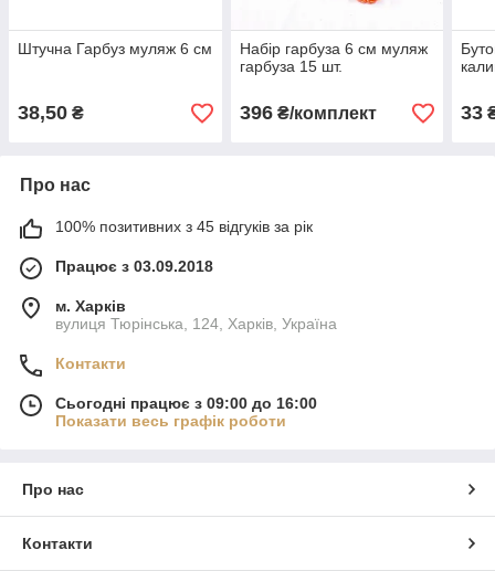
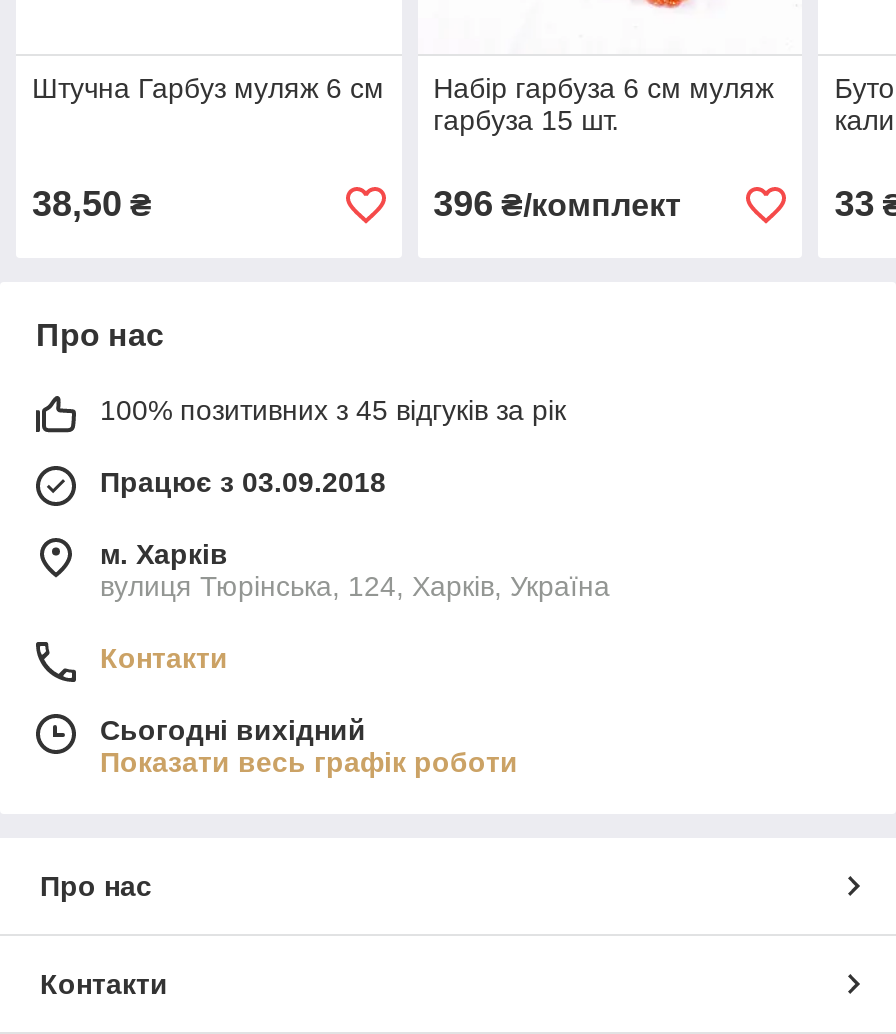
[55,395,317,412] Сьогодні працює з 09:00 до 16:00 -> [100,715,366,747] Сьогодні вихідний

